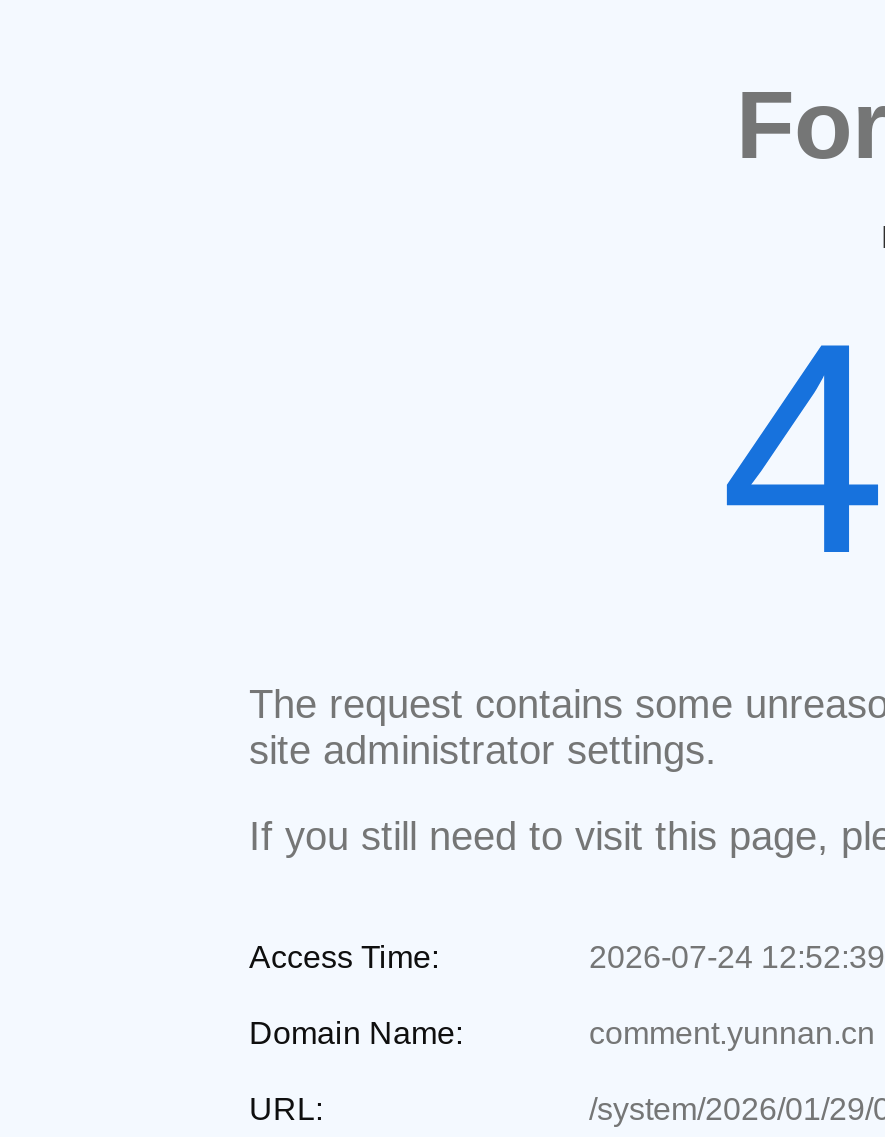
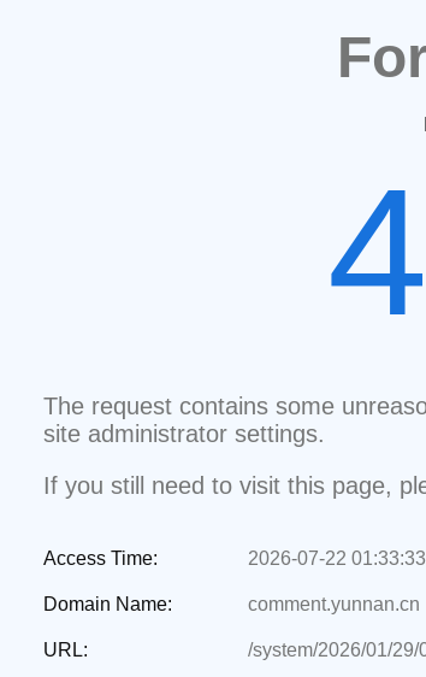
[589,940,885,974] 2026-07-24 12:52:39 -> [248,548,426,569] 2026-07-22 01:33:33

